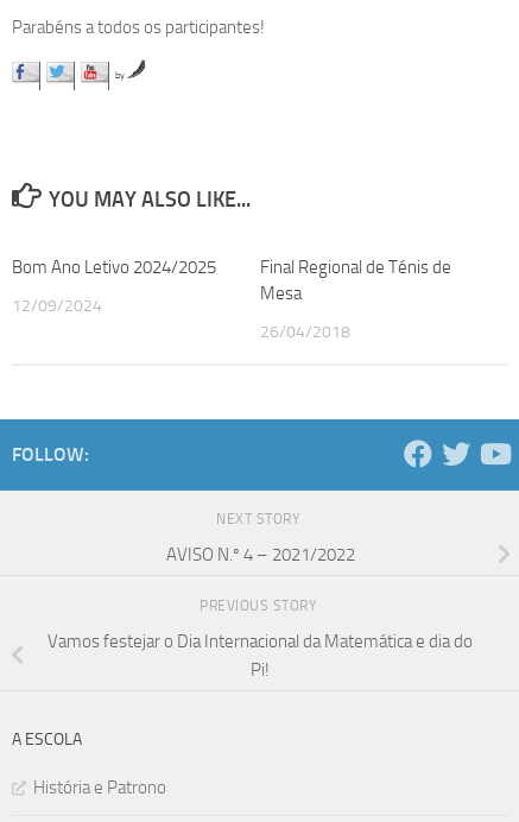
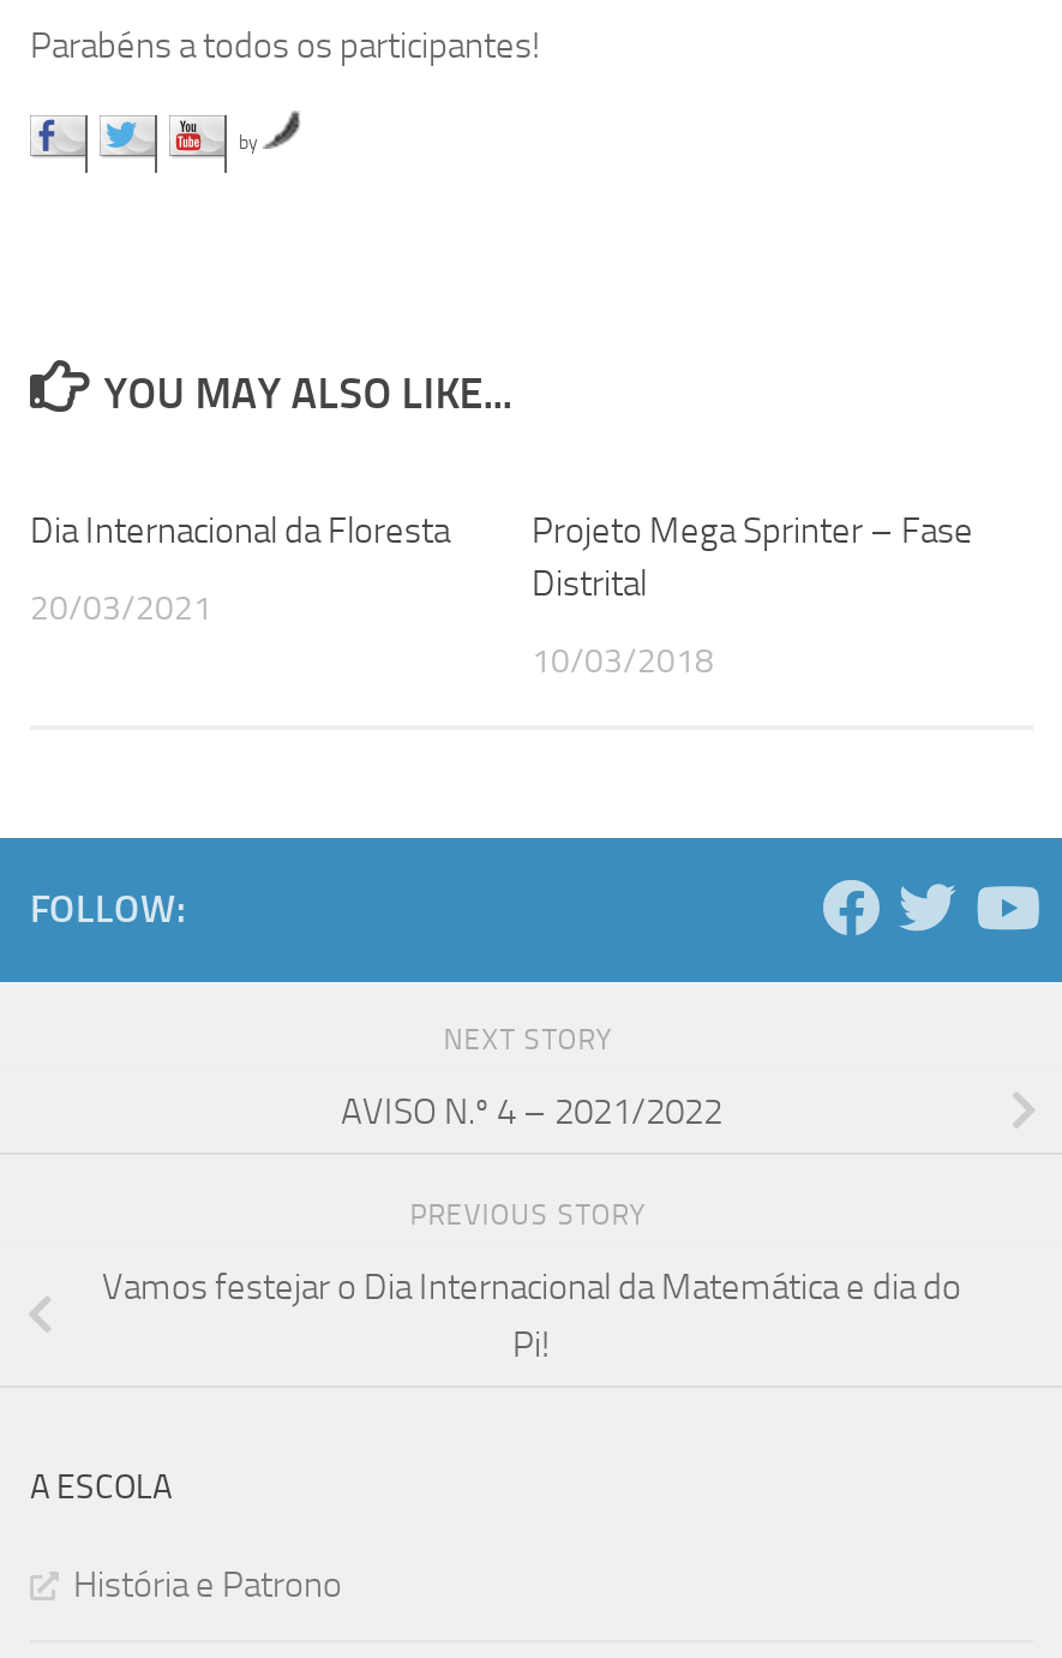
[12,256,216,277] Bom Ano Letivo 2024/2025 -> [30,509,450,553] Dia Internacional da Floresta
[260,256,451,304] Final Regional de Ténis de | Mesa -> [532,509,973,605] Projeto Mega Sprinter – Fase | Distrital
[12,295,102,315] 12/09/2024 -> [30,589,212,629] 20/03/2021
[260,321,350,342] 26/04/2018 -> [532,641,714,682] 10/03/2018

